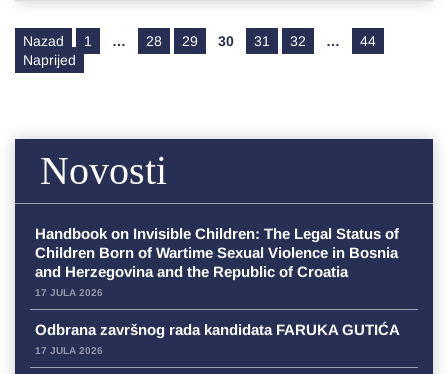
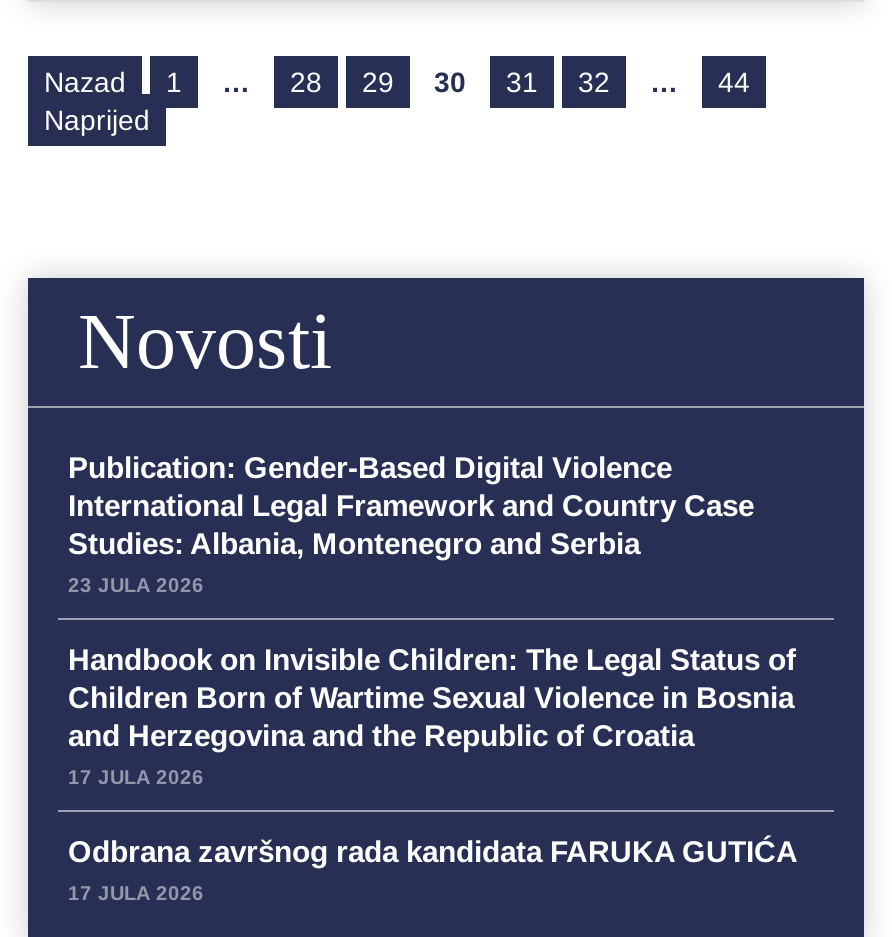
none -> [68,450,754,596] Publication: Gender-Based Digital Violence | International Legal Framework and Country Case | Studies: Albania, Montenegro and Serbia | 23 JULA 2026

